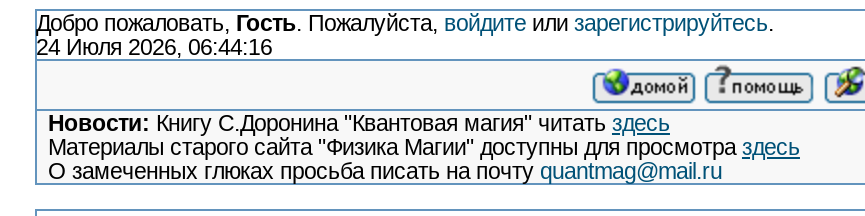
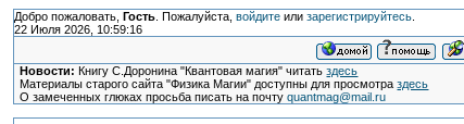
[36,35,272,59] 24 Июля 2026, 06:44:16 -> [14,23,142,36] 22 Июля 2026, 10:59:16

